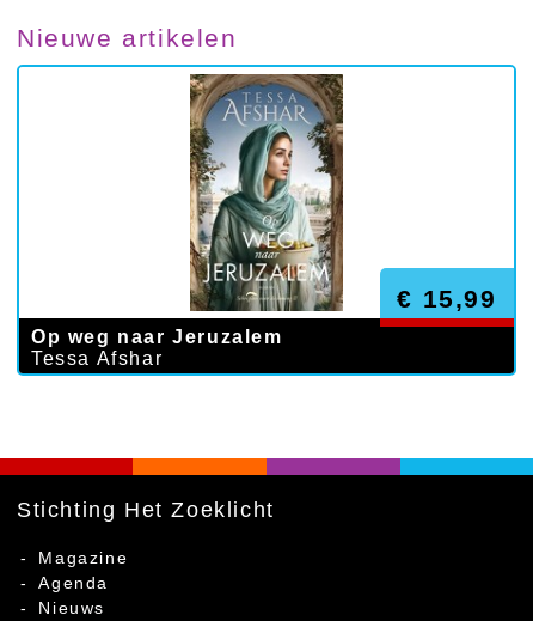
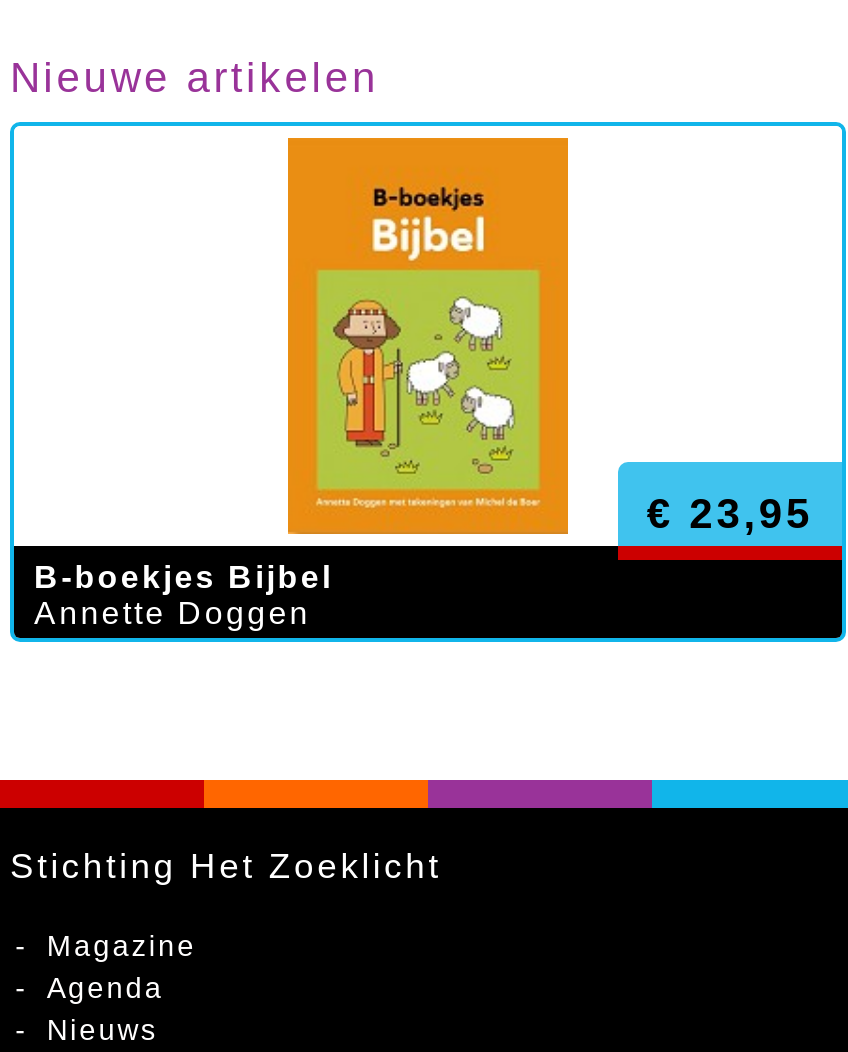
[31,73,350,368] [image] | Op weg naar Jeruzalem | Tessa Afshar -> [34,136,570,629] [image] | B-boekjes Bijbel | Annette Doggen
[397,284,497,312] € 15,99 -> [647,489,813,535] € 23,95

